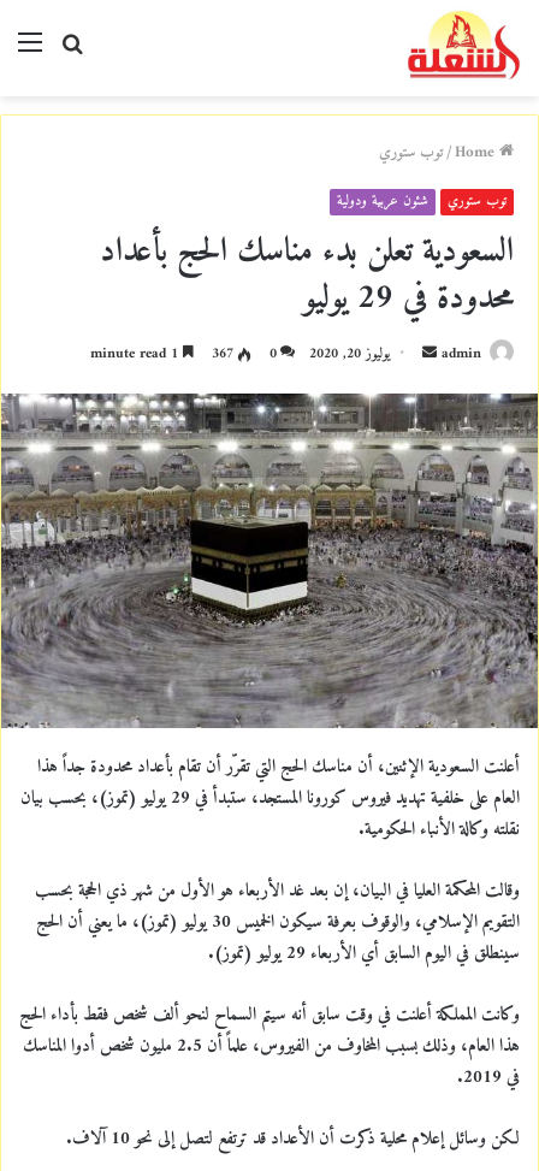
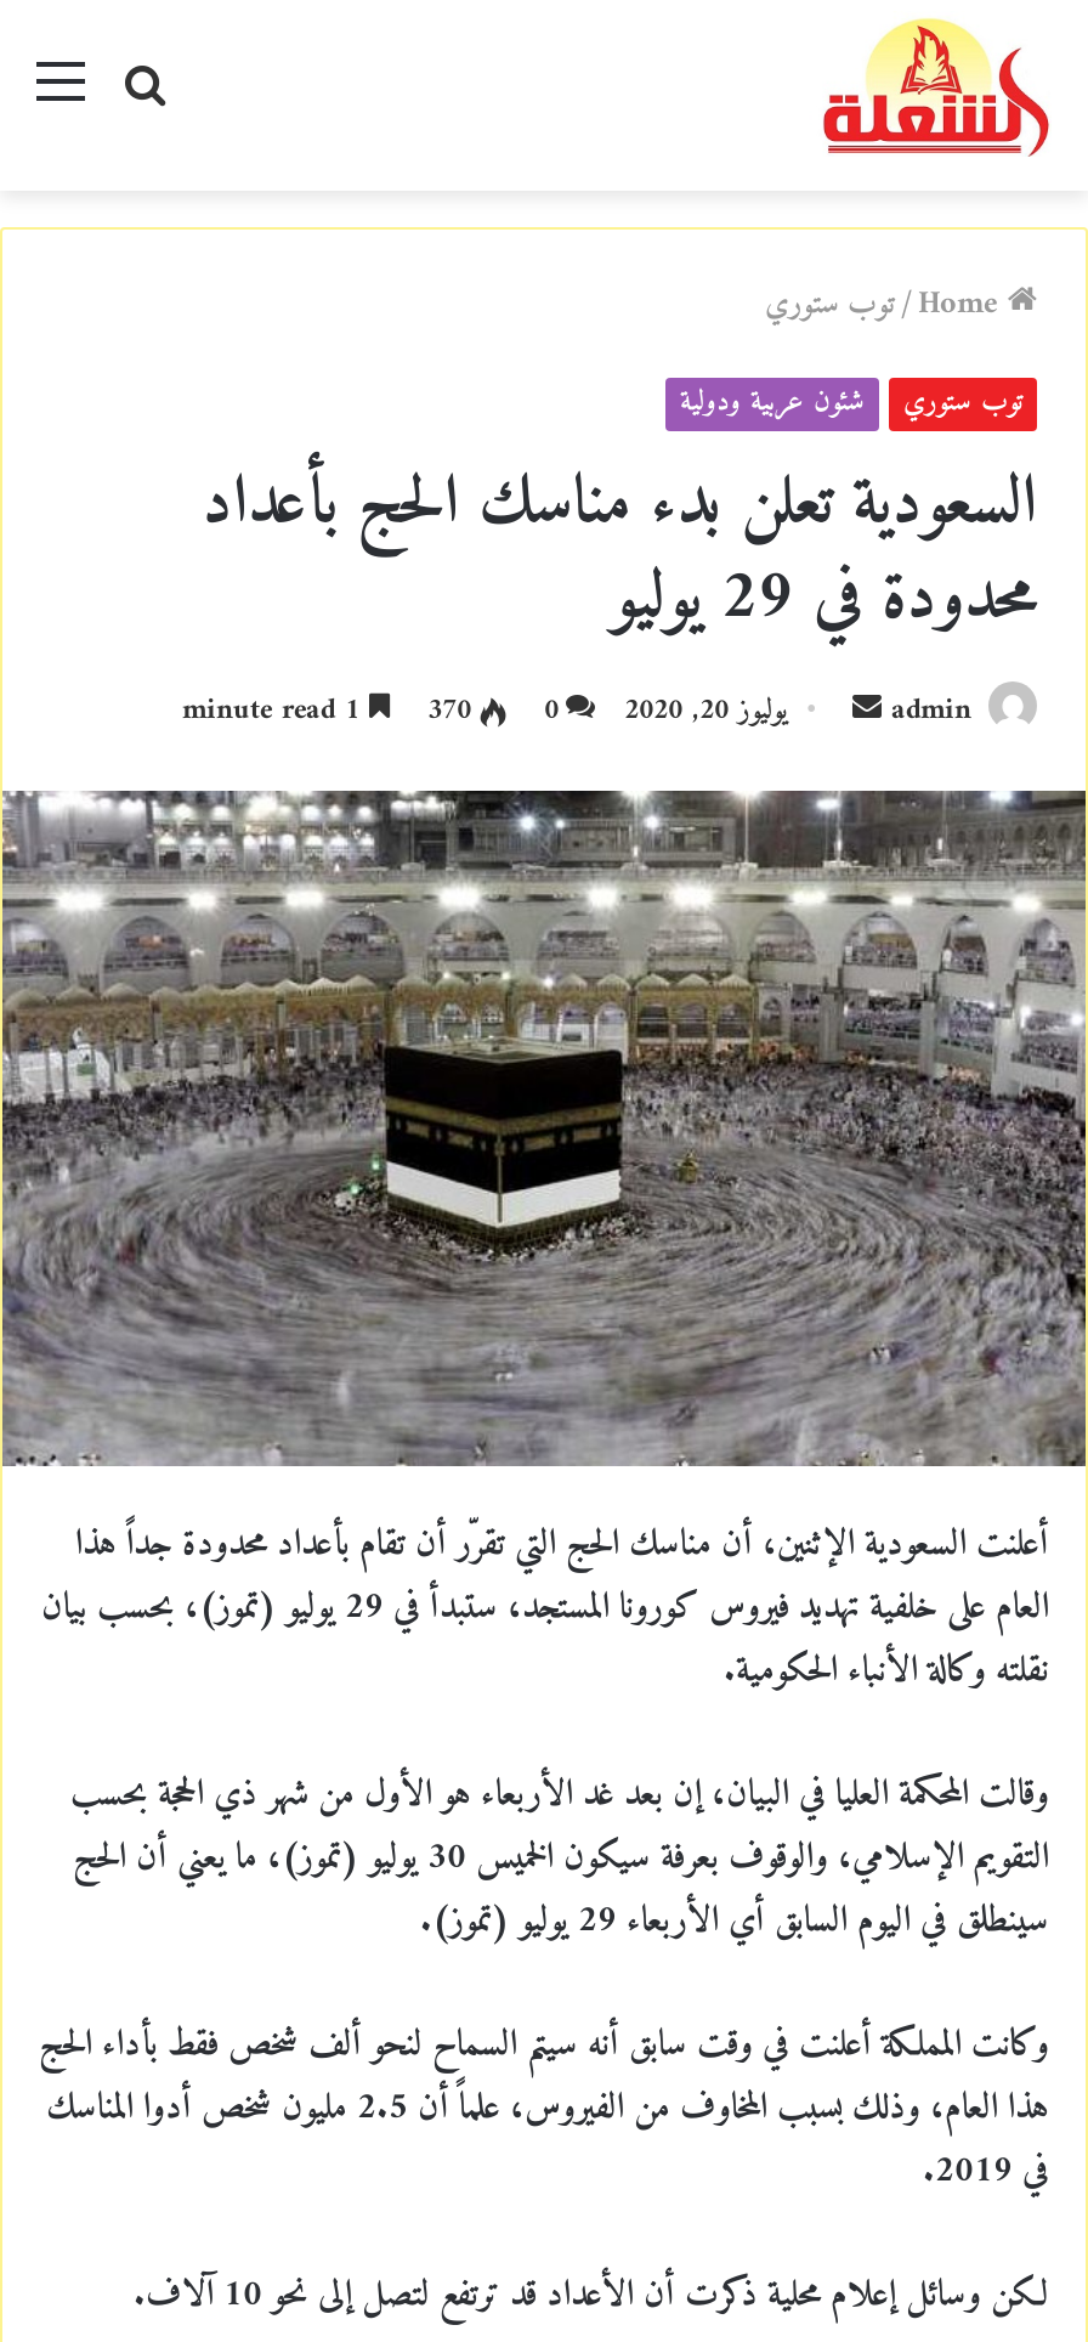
[212,342,233,367] 367 -> [427,686,471,737] 370

